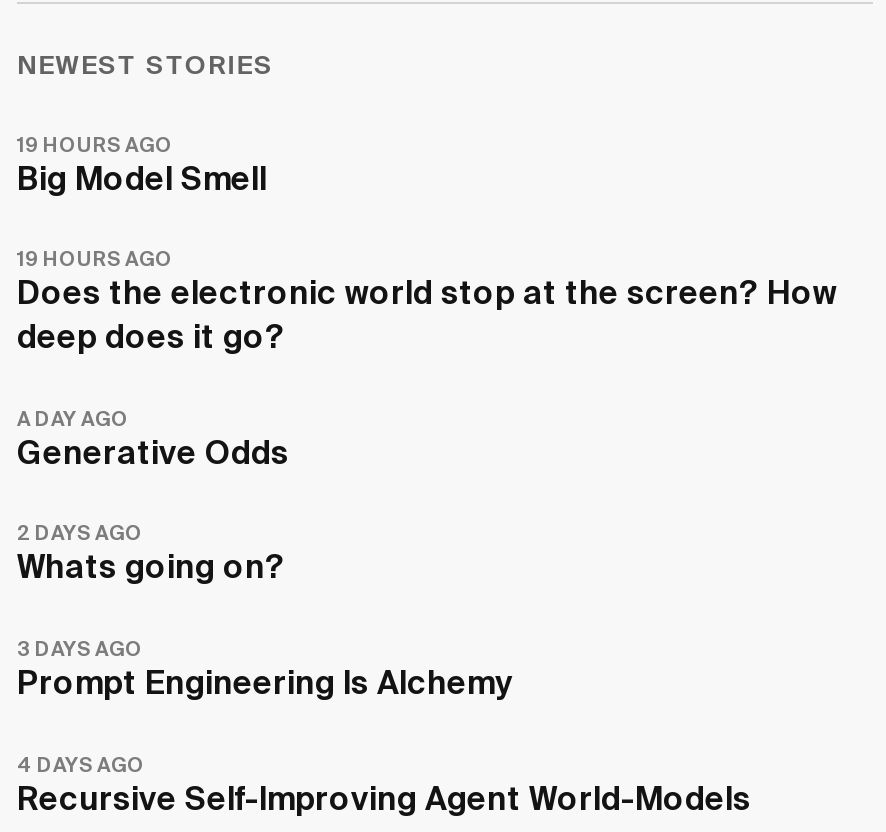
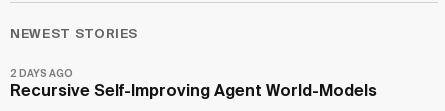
[17,135,837,472] 19 HOURS AGO | Big Model Smell | 19 HOURS AGO | Does the electronic world stop at the screen? How | deep does it go? | A DAY AGO | Generative Odds -> none
[17,555,513,775] Whats going on? | 3 DAYS AGO | Prompt Engineering Is Alchemy | 4 DAYS AGO -> none

